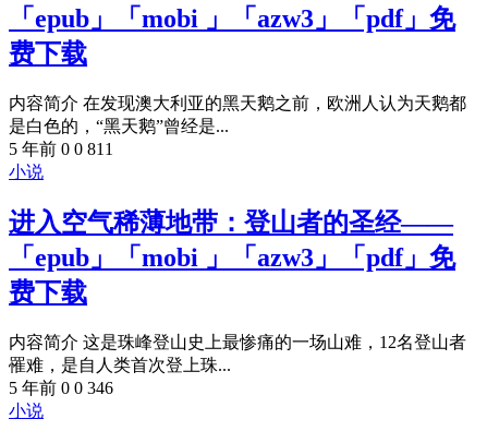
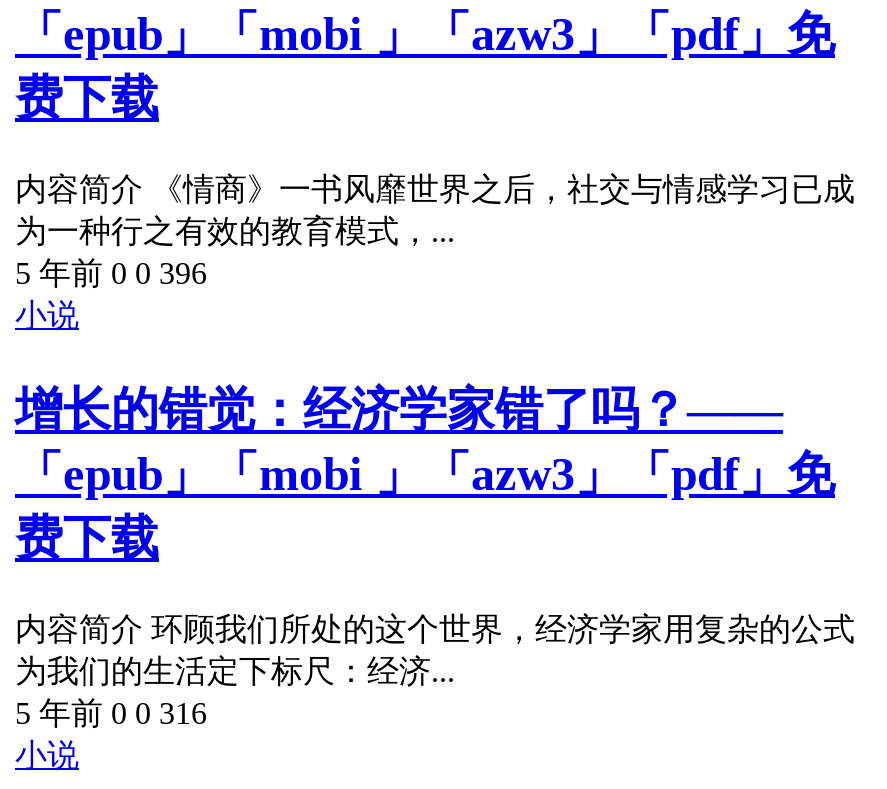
[9,93,466,158] 内容简介 在发现澳大利亚的黑天鹅之前，欧洲人认为天鹅都 | 是白色的，“黑天鹅”曾经是... | 5 年前 0 0 811 -> [15,171,855,289] 内容简介 《情商》一书风靡世界之后，社交与情感学习已成 | 为一种行之有效的教育模式，... | 5 年前 0 0 396
[9,209,453,237] 进入空气稀薄地带：登山者的圣经—— -> [15,383,783,435] 增长的错觉：经济学家错了吗？——
[9,333,466,398] 内容简介 这是珠峰登山史上最惨痛的一场山难，12名登山者 | 罹难，是自人类首次登上珠... | 5 年前 0 0 346 -> [15,611,855,729] 内容简介 环顾我们所处的这个世界，经济学家用复杂的公式 | 为我们的生活定下标尺：经济... | 5 年前 0 0 316

